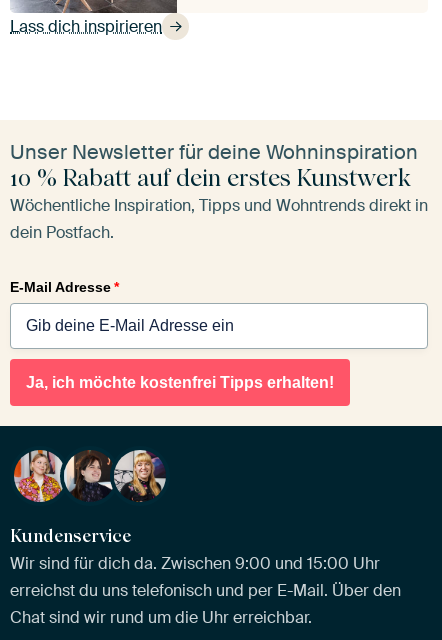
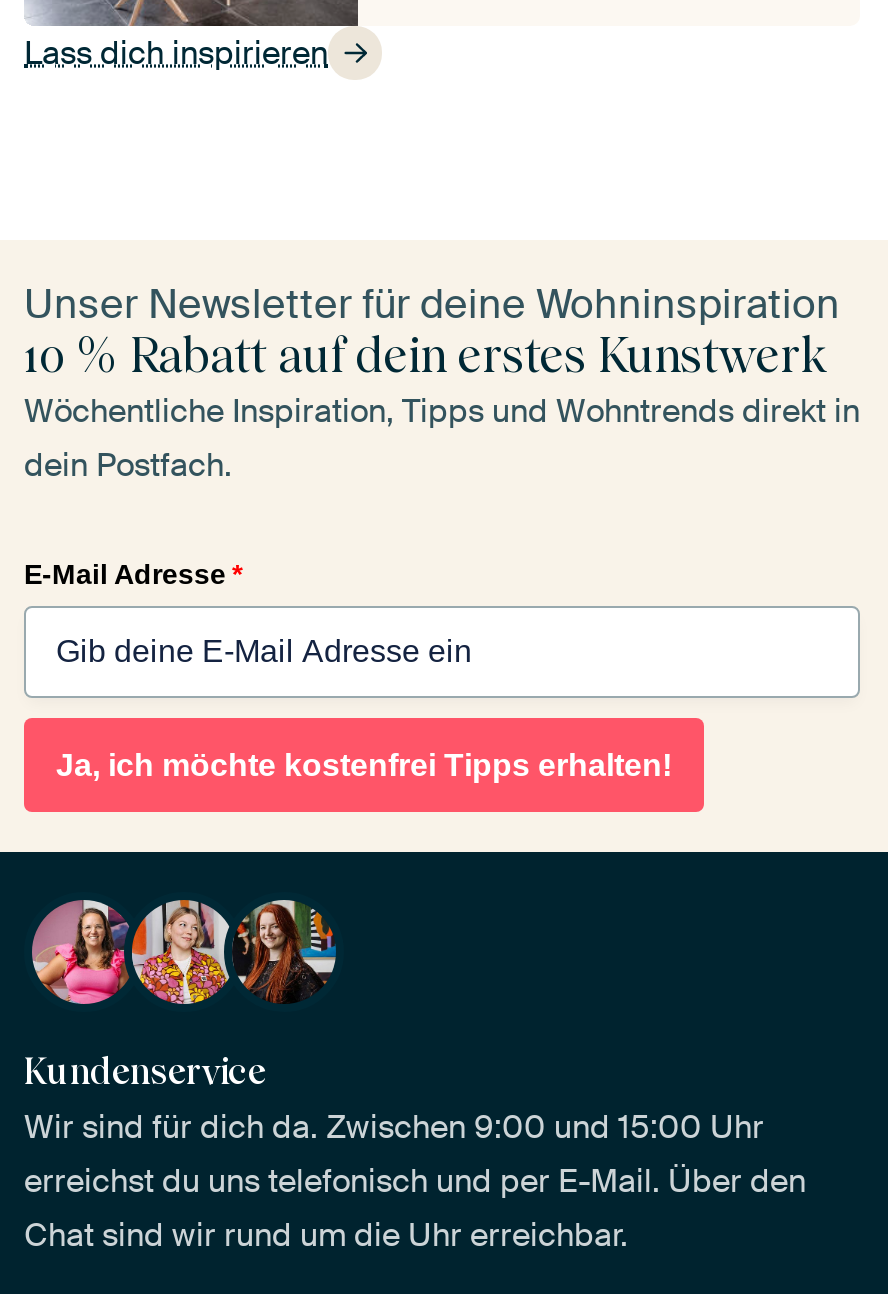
[14,449,166,502] [image] -> [32,898,338,1006] [image]

